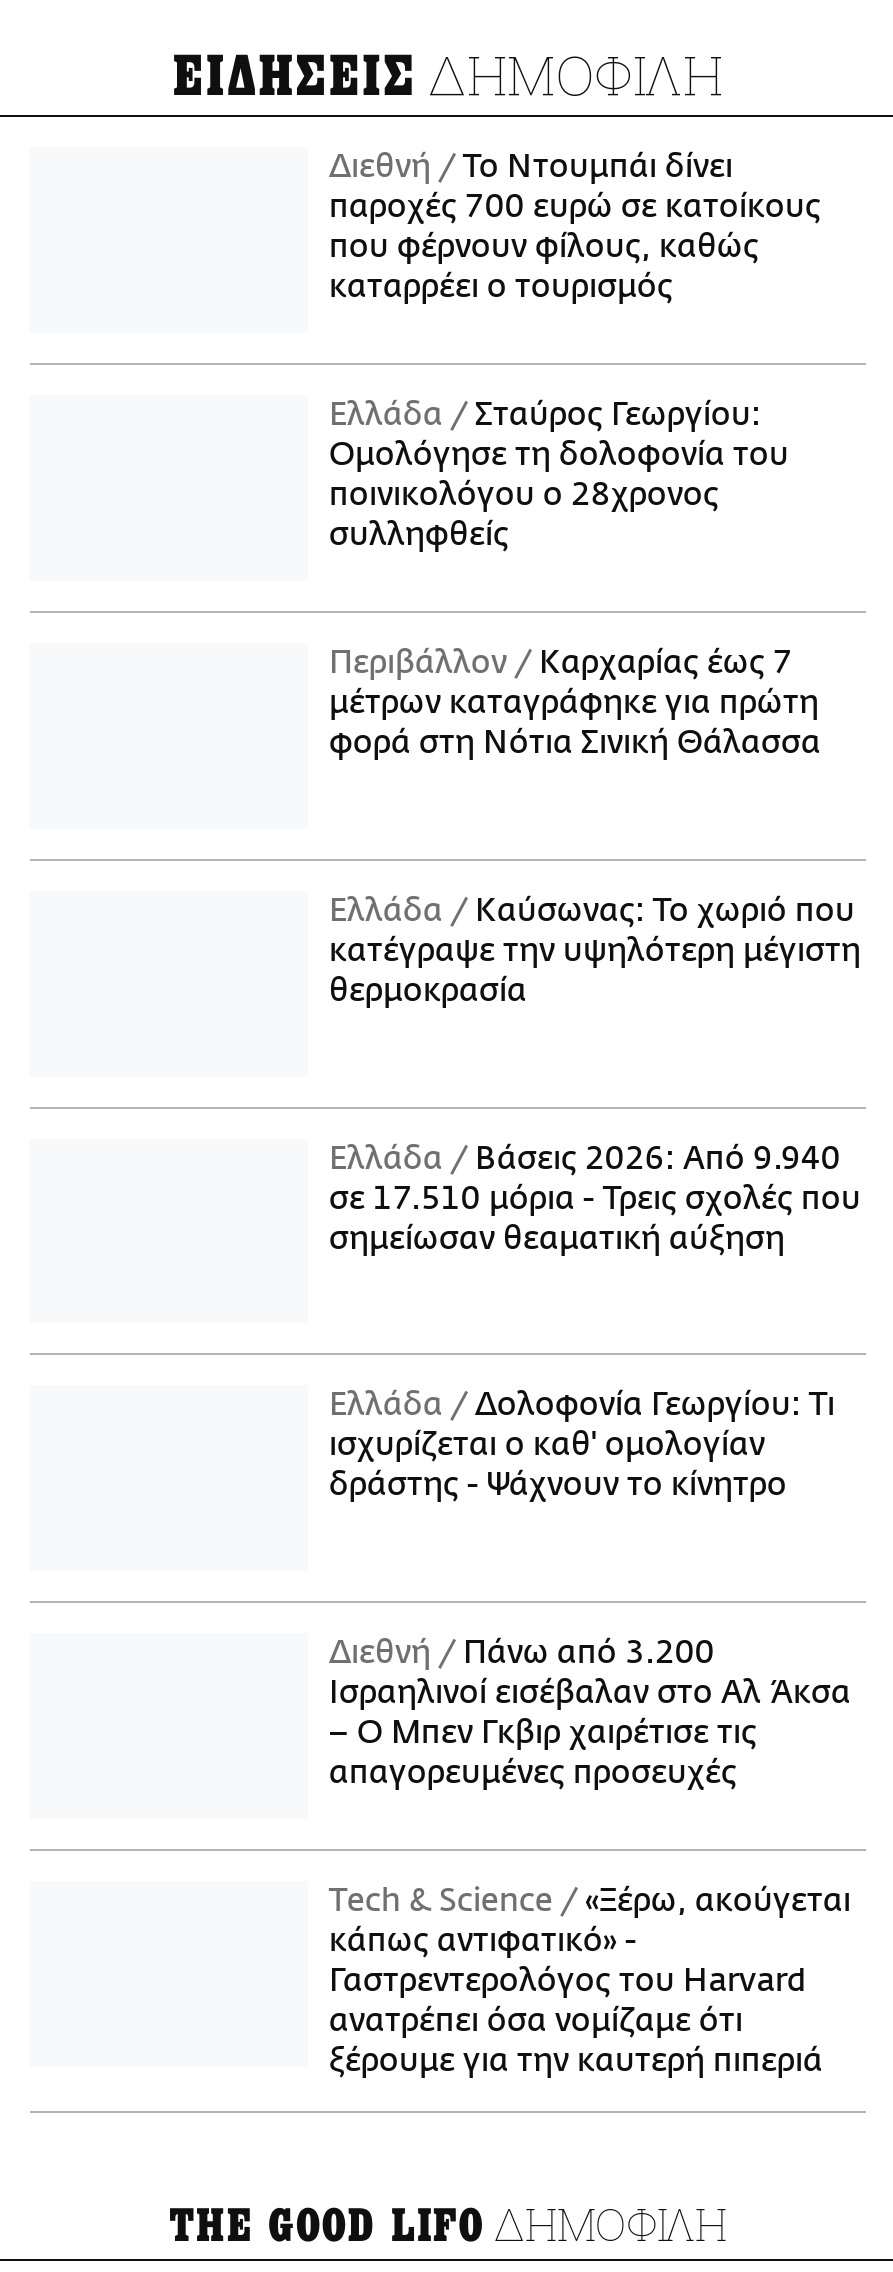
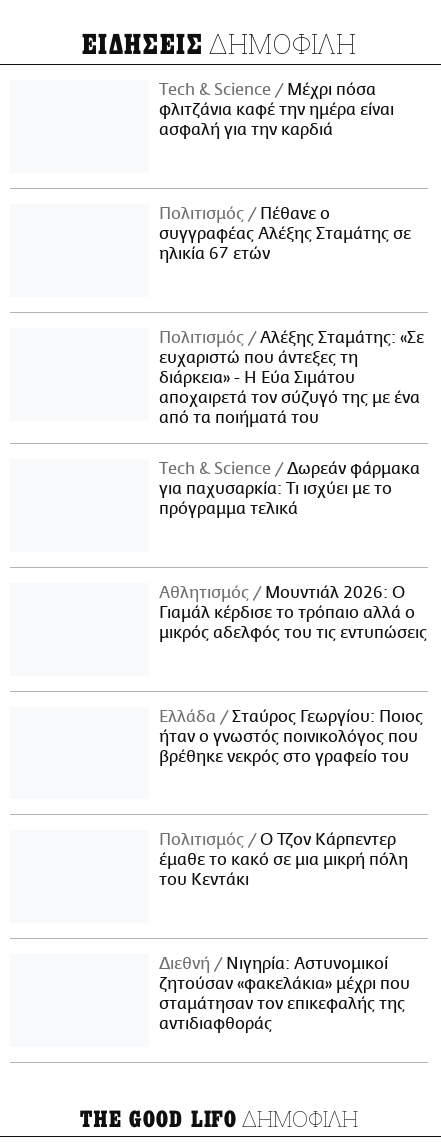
[329,149,821,305] Διεθνή Το Ντουμπάι δίνει | παροχές 700 ευρώ σε κατοίκους | που φέρνουν φίλους, καθώς | καταρρέει ο τουρισμός -> [159,81,394,139] Τech & Science Μέχρι πόσα | φλιτζάνια καφέ την ημέρα είναι | ασφαλή για την καρδιά
[329,397,789,553] Ελλάδα Σταύρος Γεωργίου: | Ομολόγησε τη δολοφονία του | ποινικολόγου ο 28χρονος | συλληφθείς -> [159,205,411,263] Πολιτισμός Πέθανε ο | συγγραφέας Αλέξης Σταμάτης σε | ηλικία 67 ετών
[329,645,821,761] Περιβάλλον Καρχαρίας έως 7 | μέτρων καταγράφηκε για πρώτη | φορά στη Νότια Σινική Θάλασσα -> [159,329,424,427] Πολιτισμός Αλέξης Σταμάτης: «Σε | ευχαριστώ που άντεξες τη | διάρκεια» - Η Εύα Σιμάτου | αποχαιρετά τον σύζυγό της με ένα | από τα ποιήματά του
[329,892,861,1008] Ελλάδα Καύσωνας: Το χωριό που | κατέγραψε την υψηλότερη μέγιστη | θερμοκρασία -> [159,460,420,518] Τech & Science Δωρεάν φάρμακα | για παχυσαρκία: Τι ισχύει με το | πρόγραμμα τελικά
[329,1140,861,1256] Ελλάδα Βάσεις 2026: Από 9.940 | σε 17.510 μόρια - Τρεις σχολές που | σημείωσαν θεαματική αύξηση -> [159,584,427,642] Αθλητισμός Μουντιάλ 2026: Ο | Γιαμάλ κέρδισε το τρόπαιο αλλά ο | μικρός αδελφός του τις εντυπώσεις
[329,1388,835,1504] Ελλάδα Δολοφονία Γεωργίου: Τι | ισχυρίζεται ο καθ' ομολογίαν | δράστης - Ψάχνουν το κίνητρο -> [159,707,423,765] Ελλάδα Σταύρος Γεωργίου: Ποιος | ήταν ο γνωστός ποινικολόγος που | βρέθηκε νεκρός στο γραφείο του
[329,1635,851,1791] Διεθνή Πάνω από 3.200 | Ισραηλινοί εισέβαλαν στο Αλ Άκσα | – Ο Μπεν Γκβιρ χαιρέτισε τις | απαγορευμένες προσευχές -> [159,831,408,889] Πολιτισμός Ο Τζον Κάρπεντερ | έμαθε το κακό σε μια μικρή πόλη | του Κεντάκι
[329,1883,851,2079] Τech & Science «Ξέρω, ακούγεται | κάπως αντιφατικό» - | Γαστρεντερολόγος του Harvard | ανατρέπει όσα νομίζαμε ότι | ξέρουμε για την καυτερή πιπεριά -> [159,955,410,1033] Διεθνή Νιγηρία: Αστυνομικοί | ζητούσαν «φακελάκια» μέχρι που | σταμάτησαν τον επικεφαλής της | αντιδιαφθοράς

